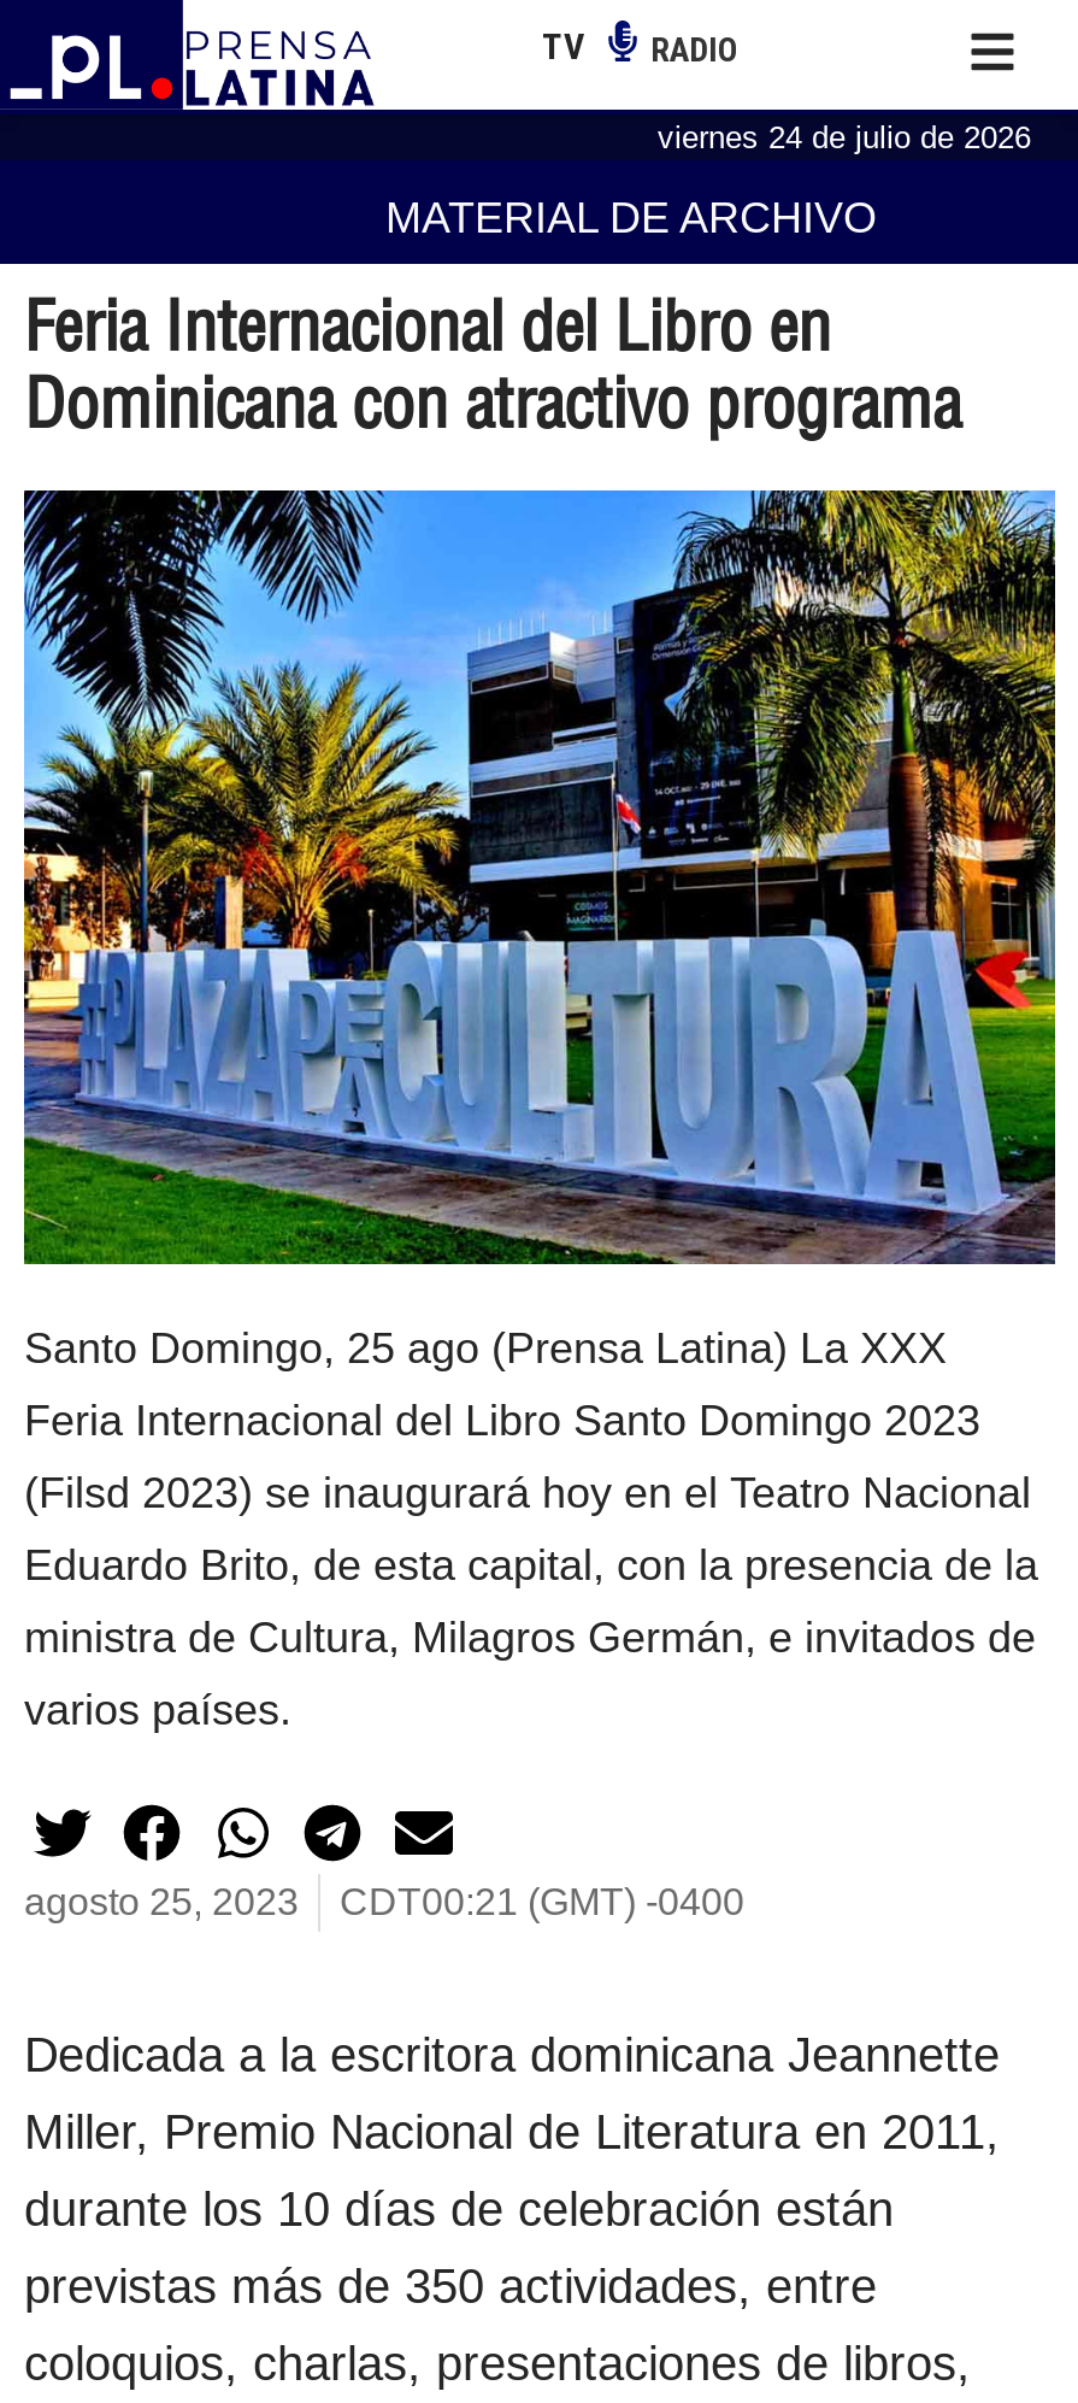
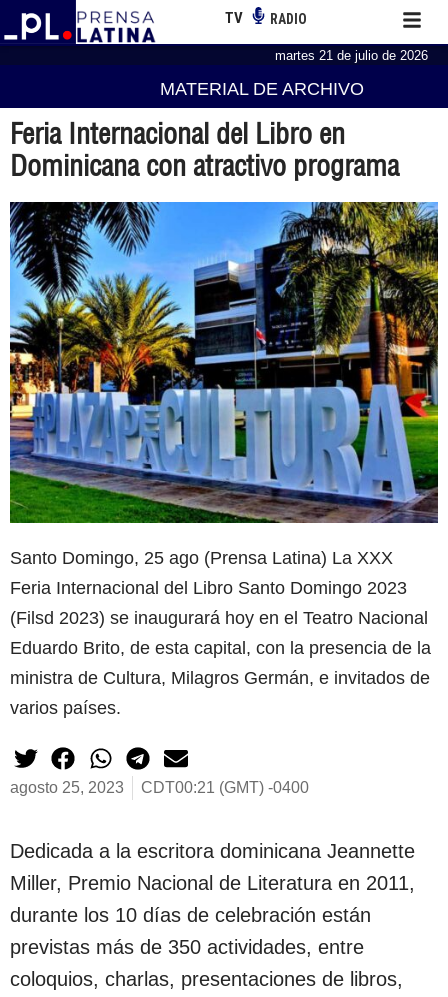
[658,118,1031,154] viernes 24 de julio de 2026 -> [275,48,428,63] martes 21 de julio de 2026

